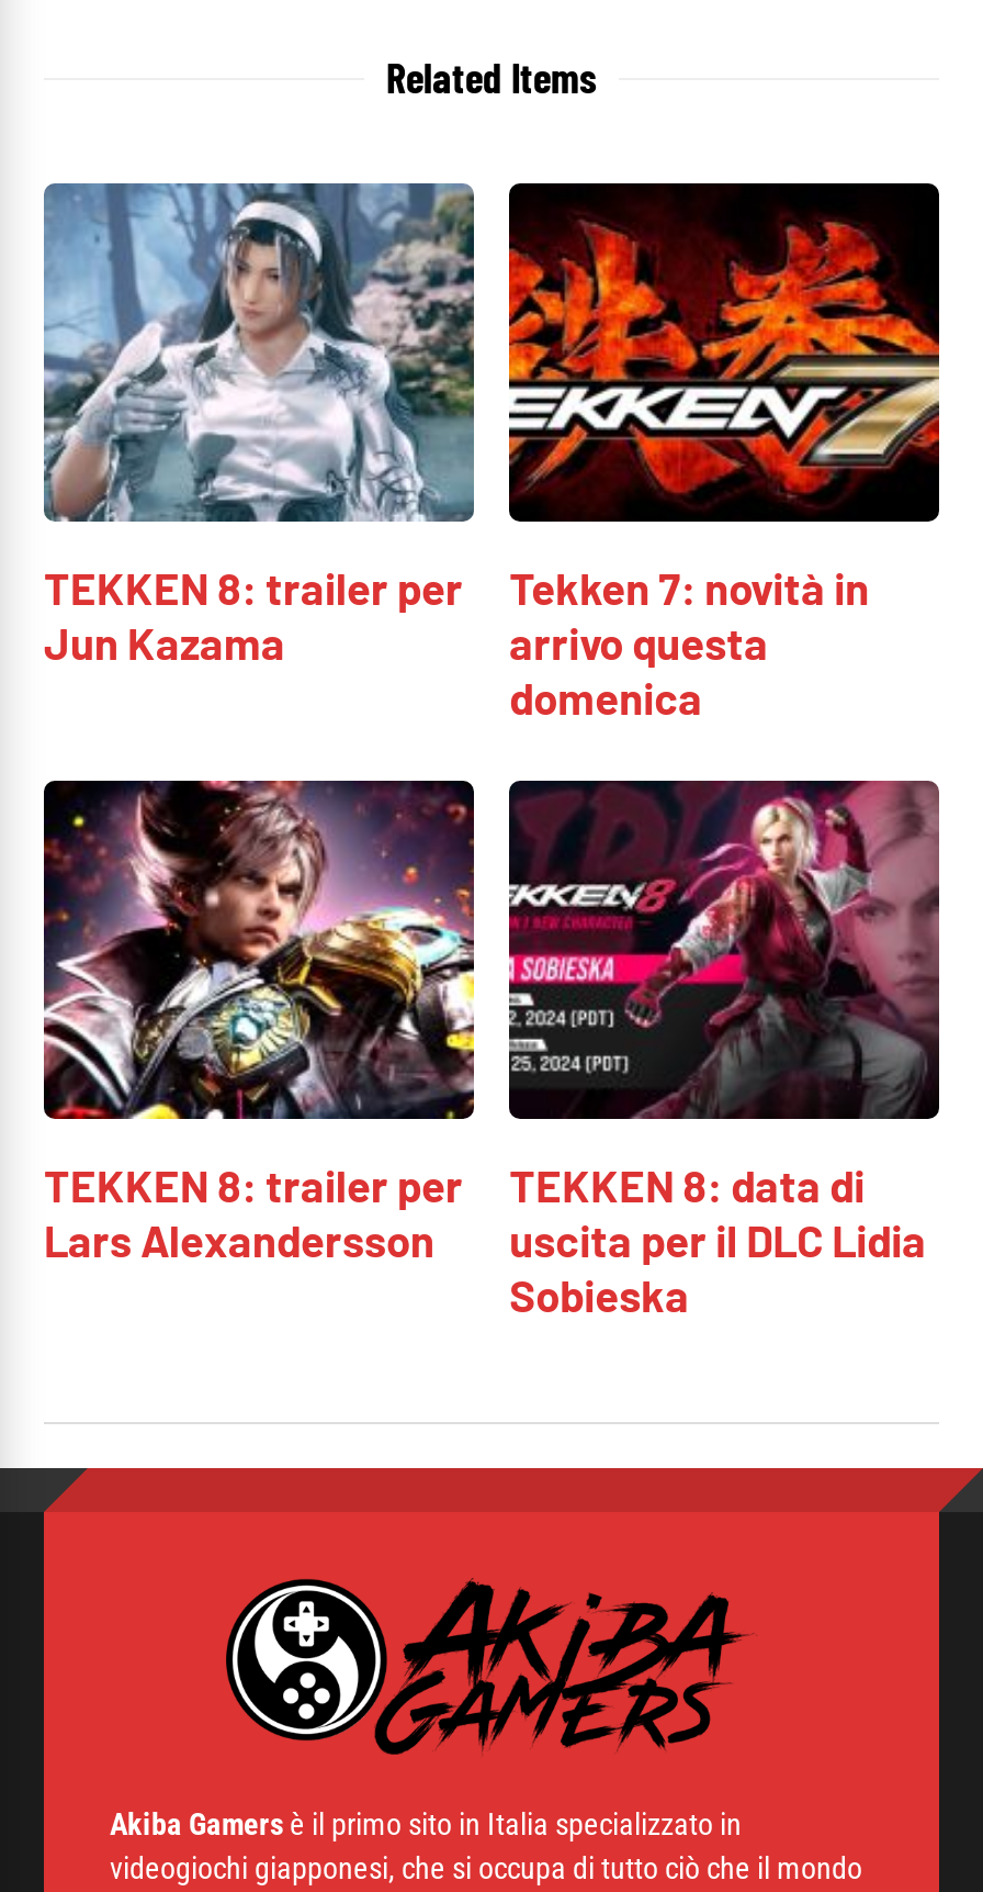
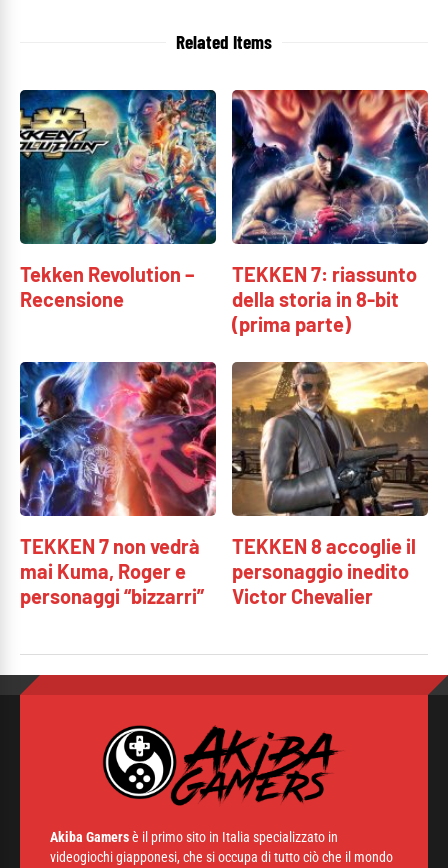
[42,181,474,669] [image] | TEKKEN 8: trailer per | Jun Kazama -> [19,89,216,311] [image] | Tekken Revolution – | Recensione
[507,181,941,724] [image] | Tekken 7: novità in | arrivo questa | domenica -> [231,89,429,336] [image] | TEKKEN 7: riassunto | della storia in 8-bit | (prima parte)
[42,779,476,1267] [image] | TEKKEN 8: trailer per | Lars Alexandersson -> [19,361,217,608] [image] | TEKKEN 7 non vedrà | mai Kuma, Roger e | personaggi “bizzarri”
[507,779,939,1322] [image] | TEKKEN 8: data di | uscita per il DLC Lidia | Sobieska -> [231,361,428,608] [image] | TEKKEN 8 accoglie il | personaggio inedito | Victor Chevalier

